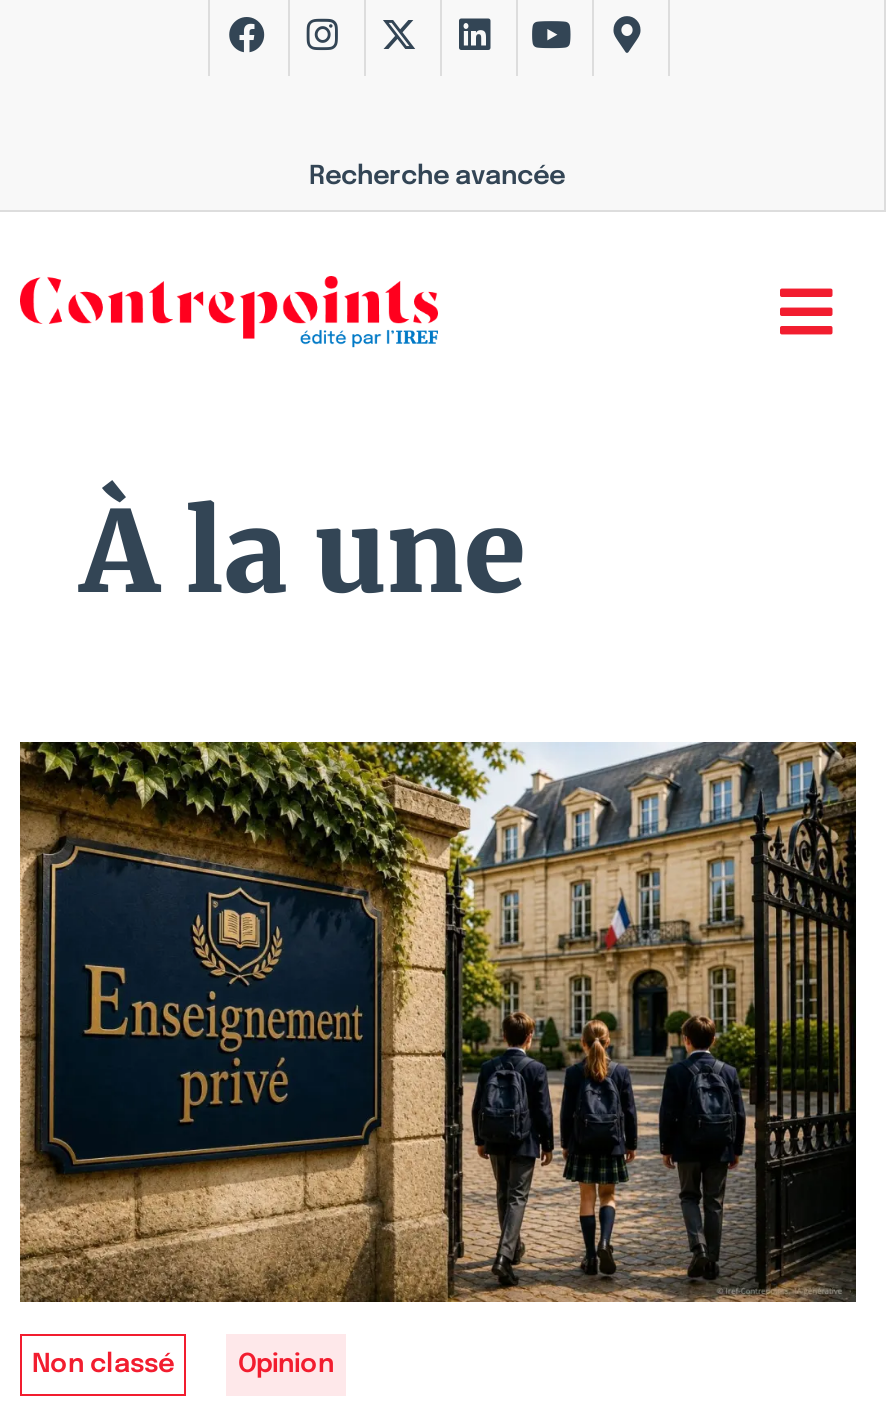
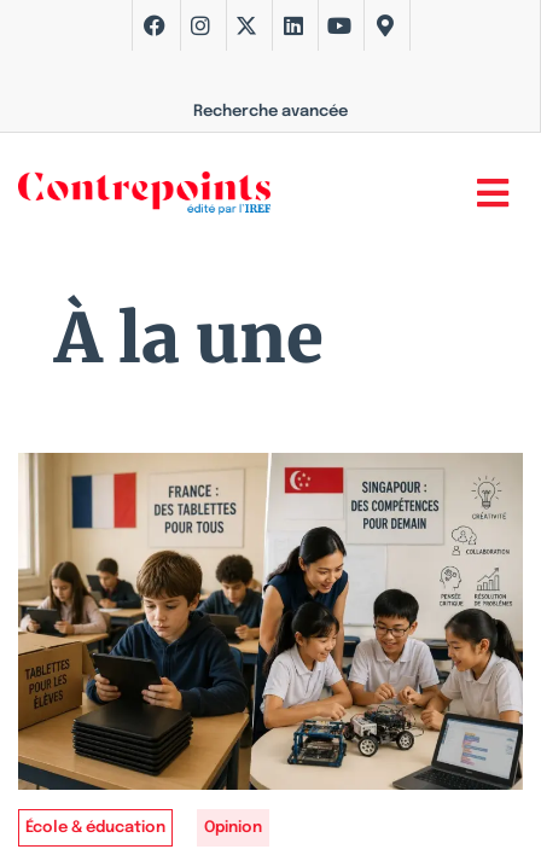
[18,740,858,1377] [image] | Non classé -> [17,452,524,835] [image] | École & éducation

